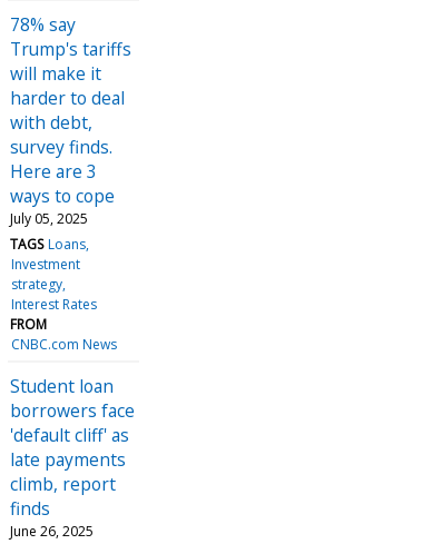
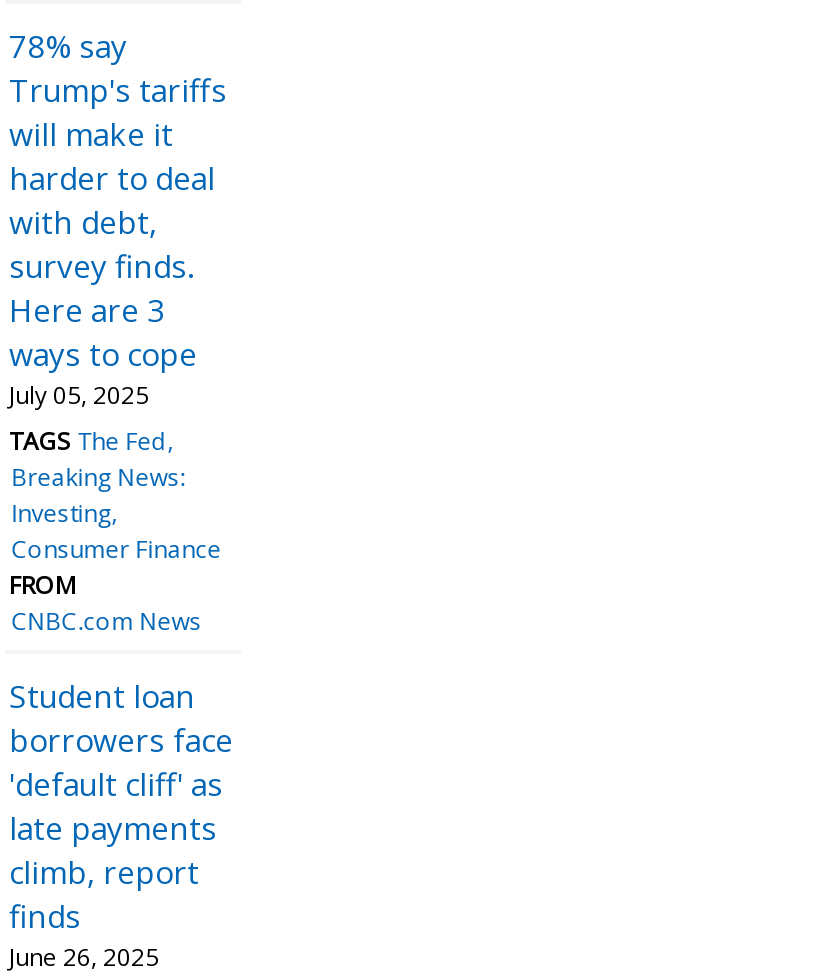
[10,235,97,313] TAGS Loans | Investment | strategy | Interest Rates -> [9,424,221,566] TAGS The Fed | Breaking News: | Investing | Consumer Finance

